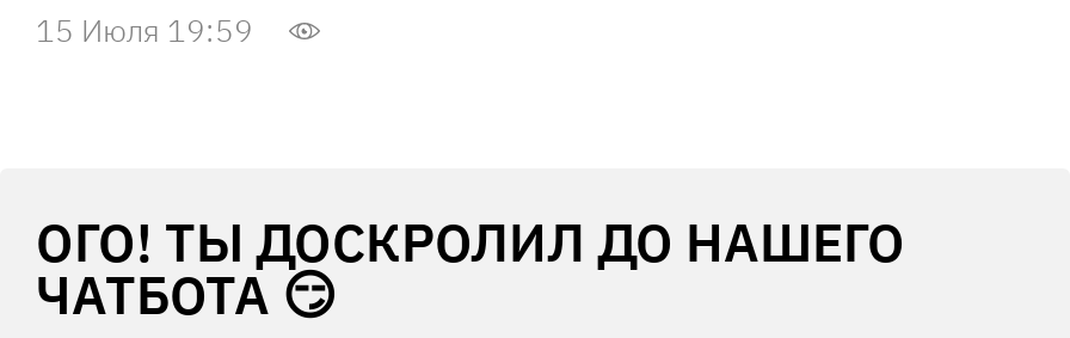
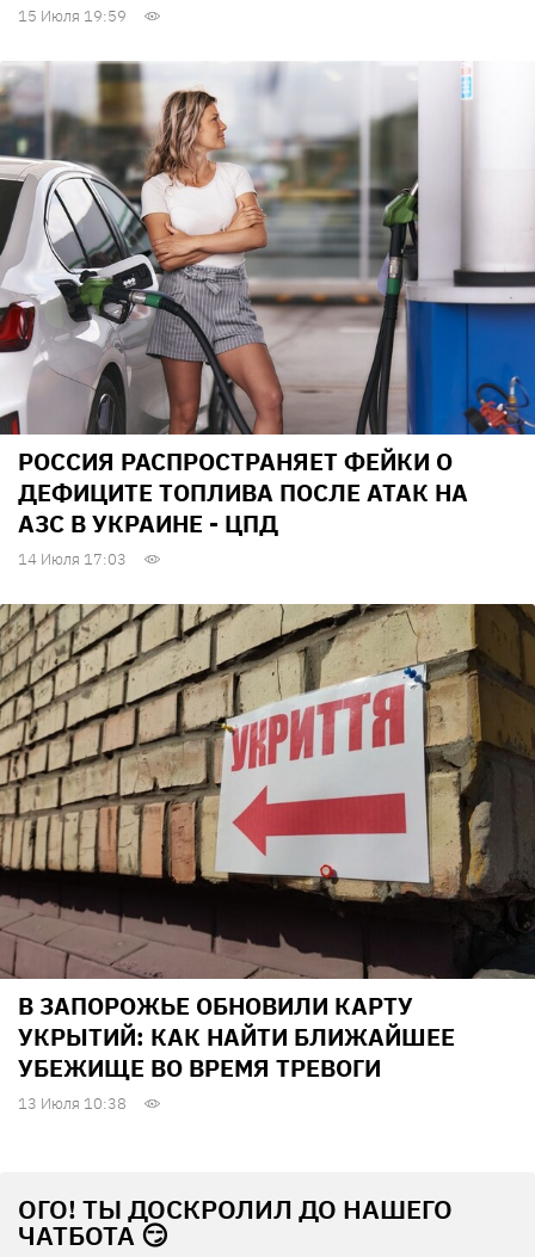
none -> [4,60,531,570] [image] | РОССИЯ РАСПРОСТРАНЯЕТ ФЕЙКИ О | ДЕФИЦИТЕ ТОПЛИВА ПОСЛЕ АТАК НА | АЗС В УКРАИНЕ - ЦПД | 14 Июля 17:03
none -> [4,603,531,1114] [image] | В ЗАПОРОЖЬЕ ОБНОВИЛИ КАРТУ | УКРЫТИЙ: КАК НАЙТИ БЛИЖАЙШЕЕ | УБЕЖИЩЕ ВО ВРЕМЯ ТРЕВОГИ | 13 Июля 10:38

